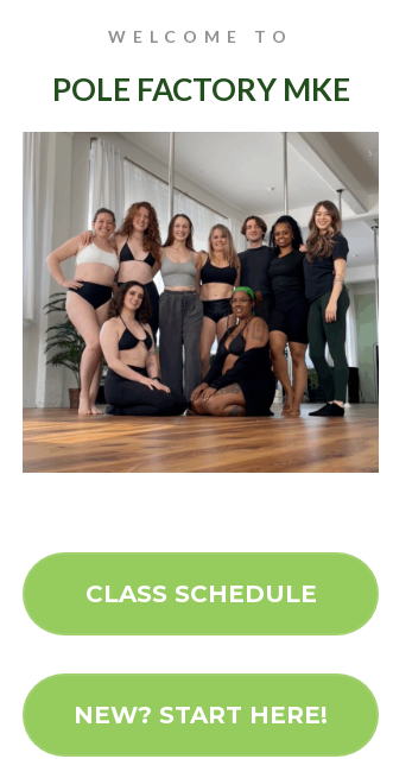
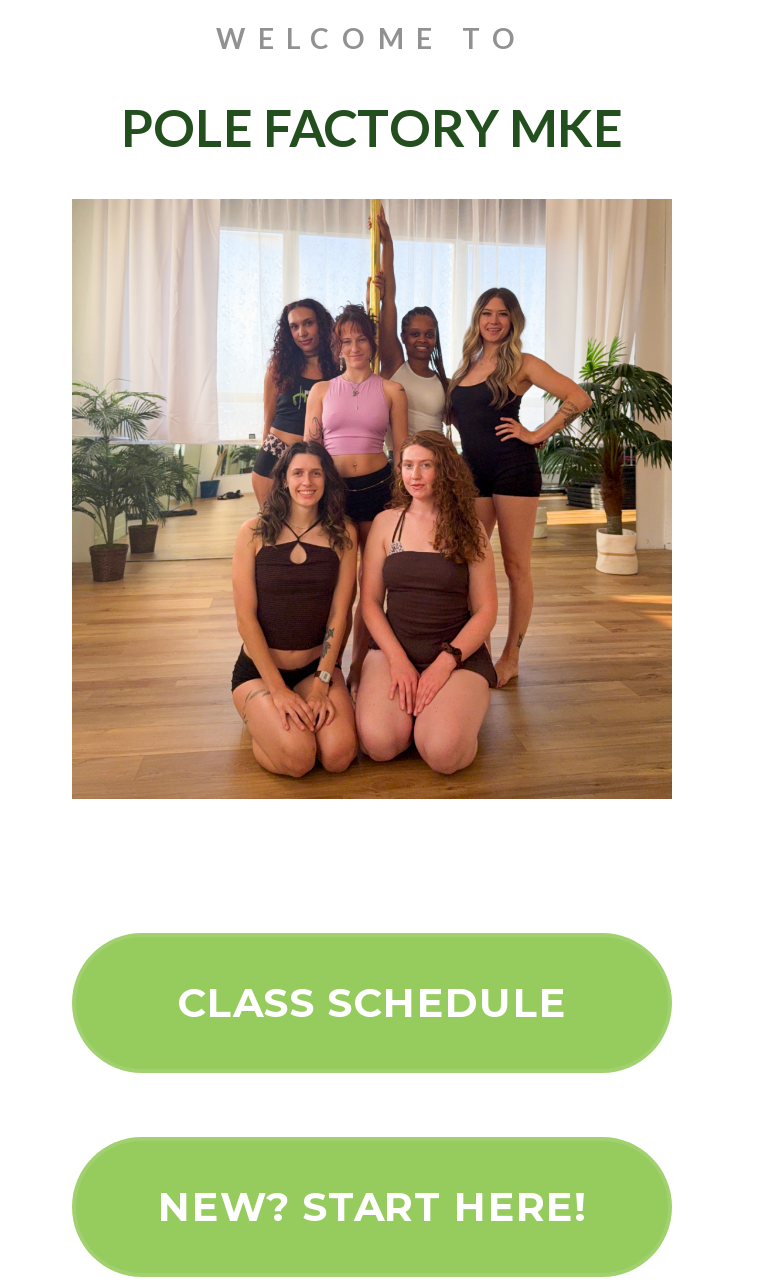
[23,132,380,474] [image] -> [72,199,674,801] [image]

